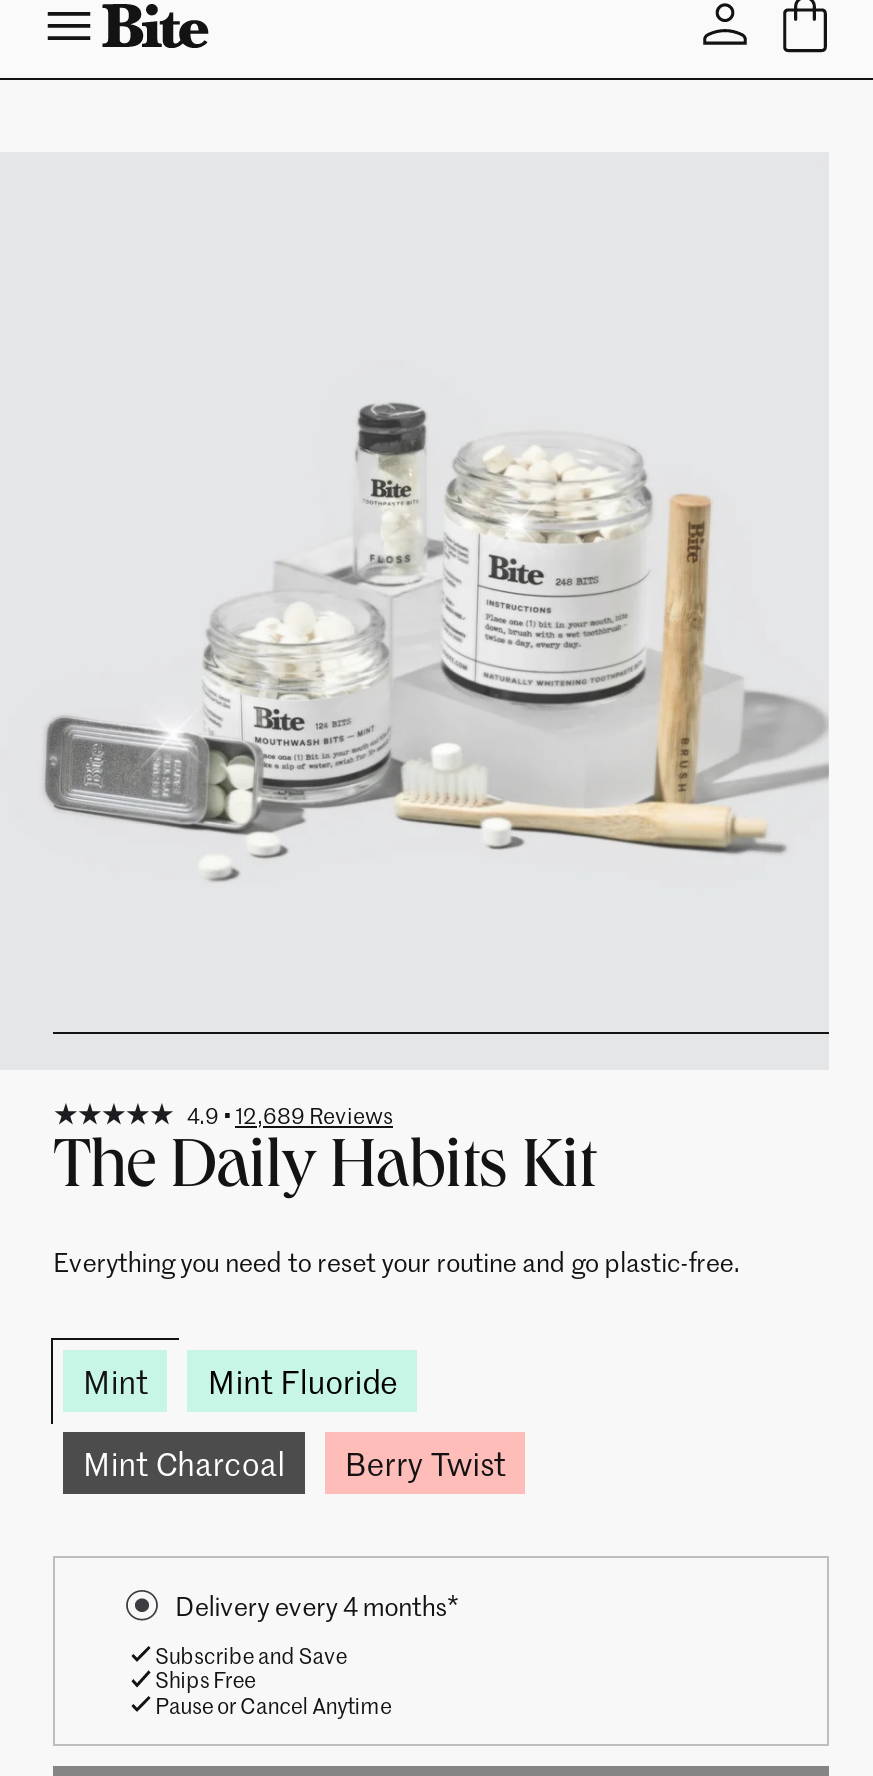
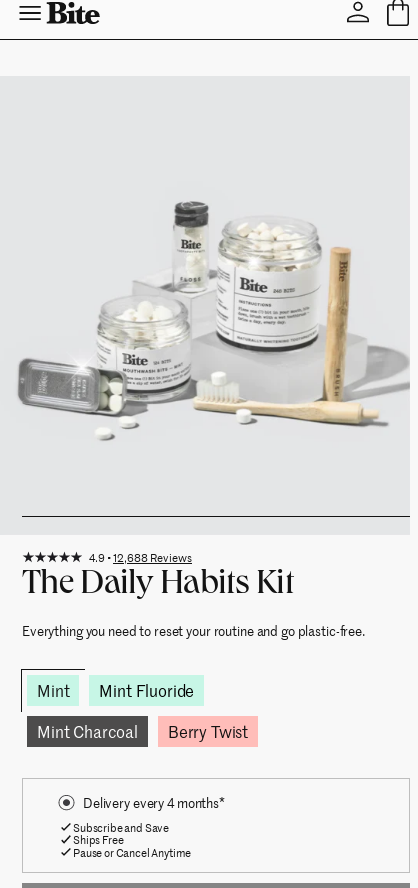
[187,1098,393,1130] 4.9 • 12,689 Reviews -> [89,549,192,565] 4.9 • 12,688 Reviews

